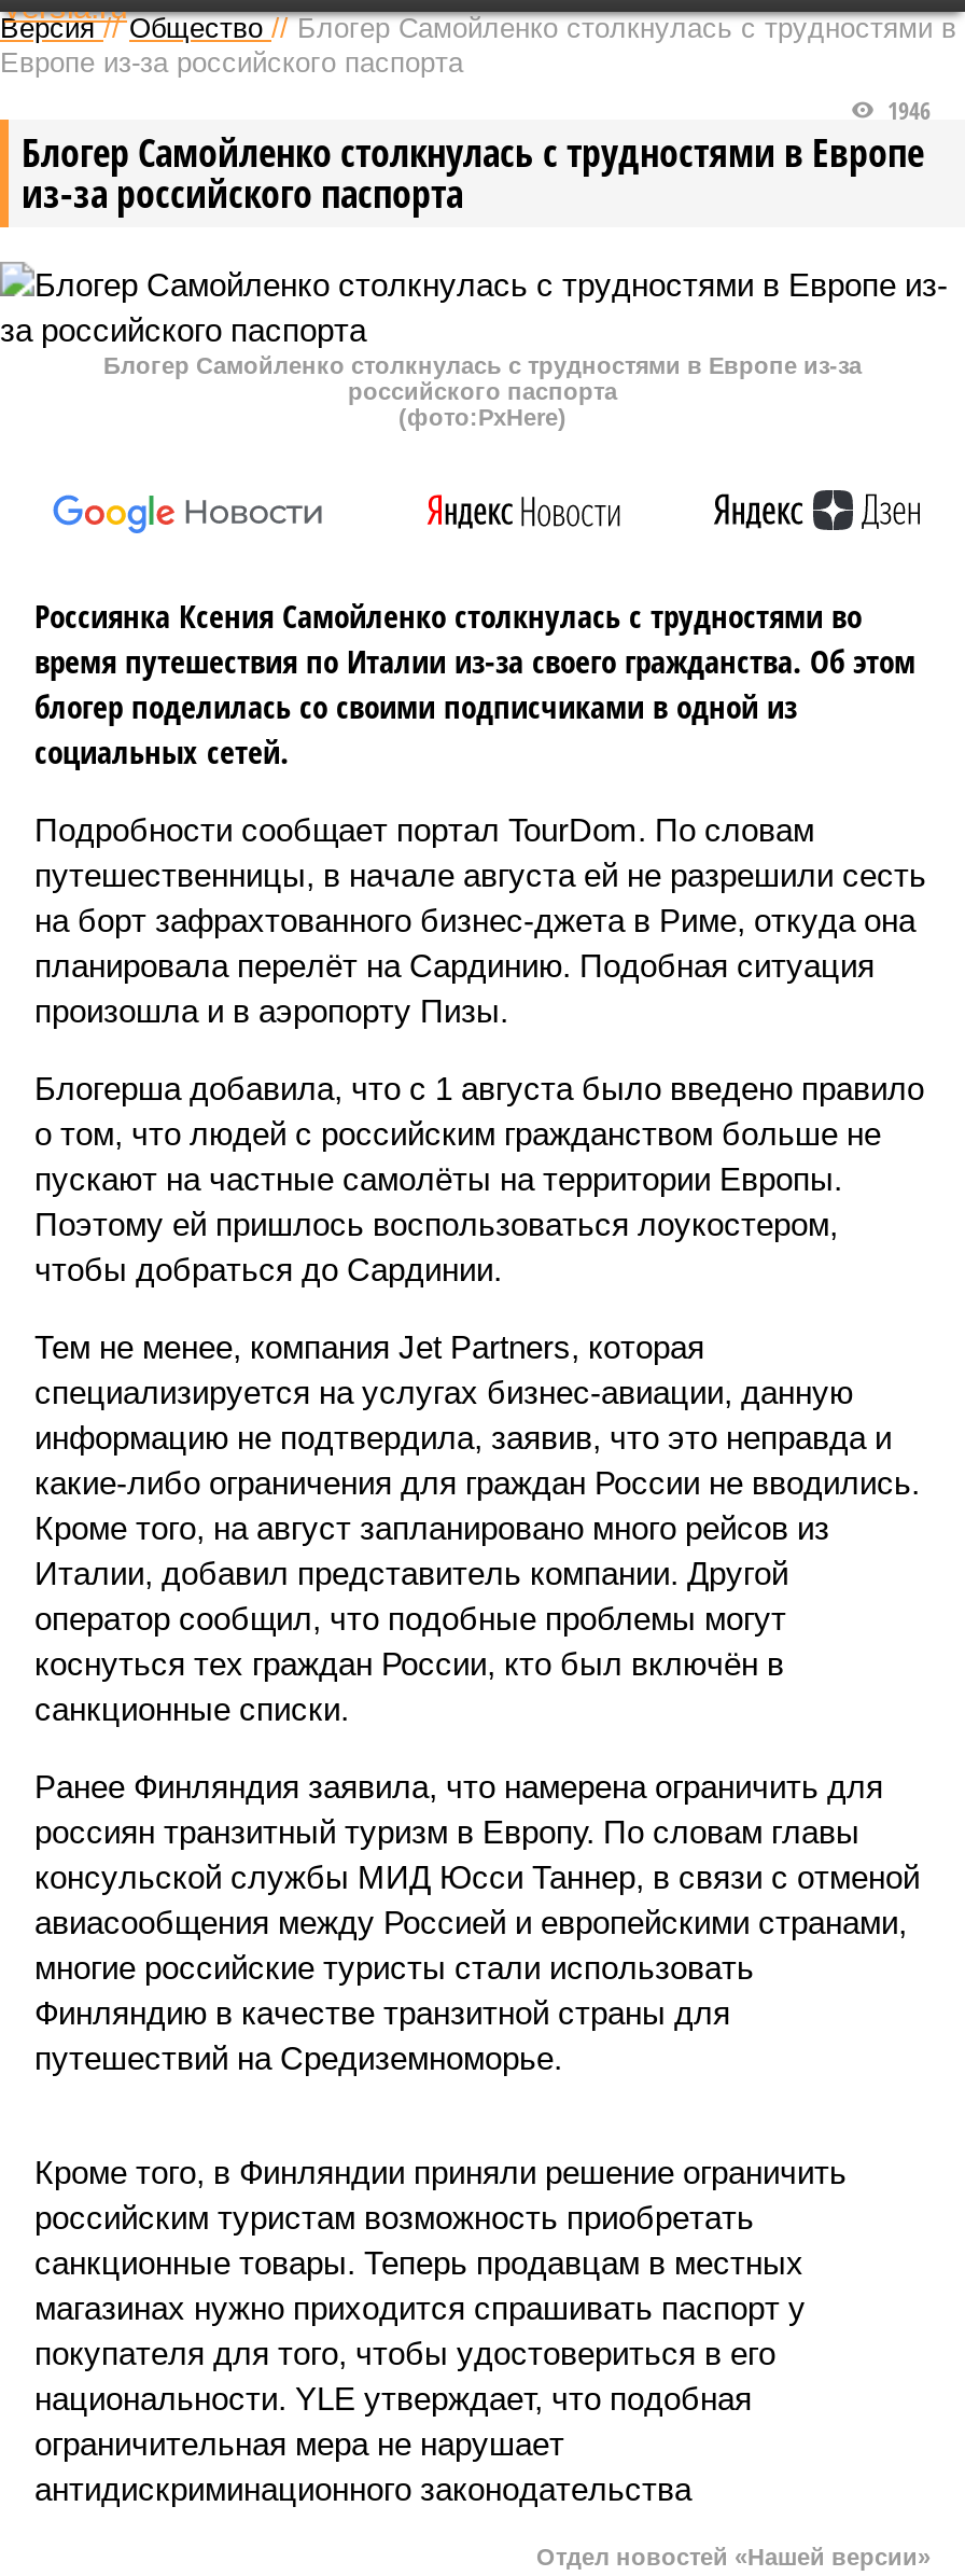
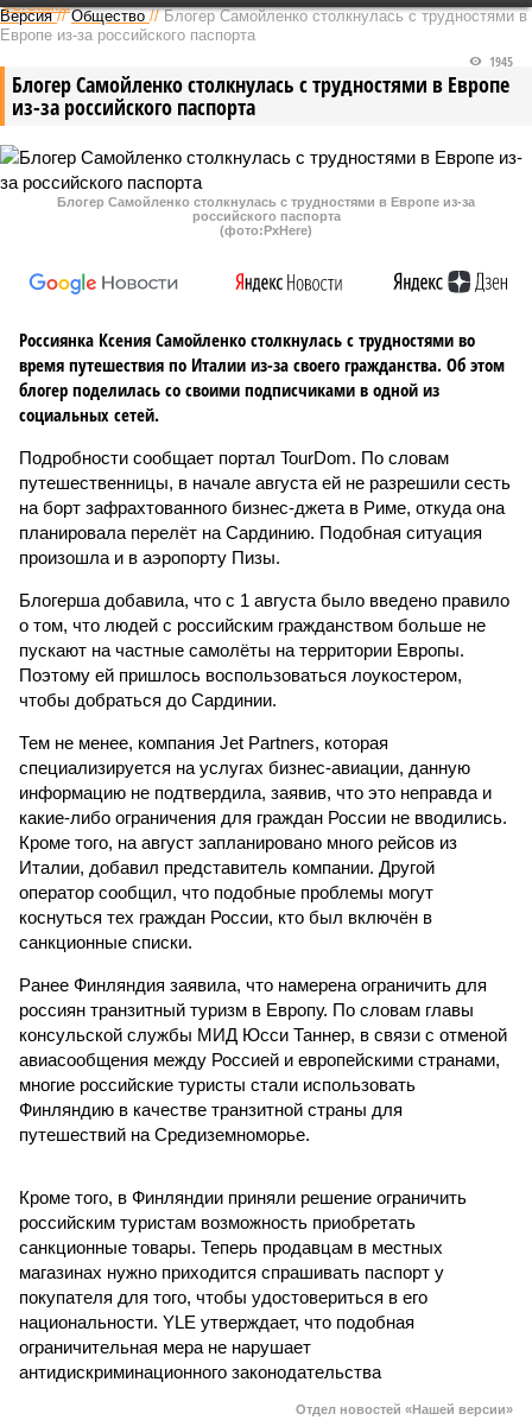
[881,94,931,126] 1946 -> [486,52,513,70] 1945

